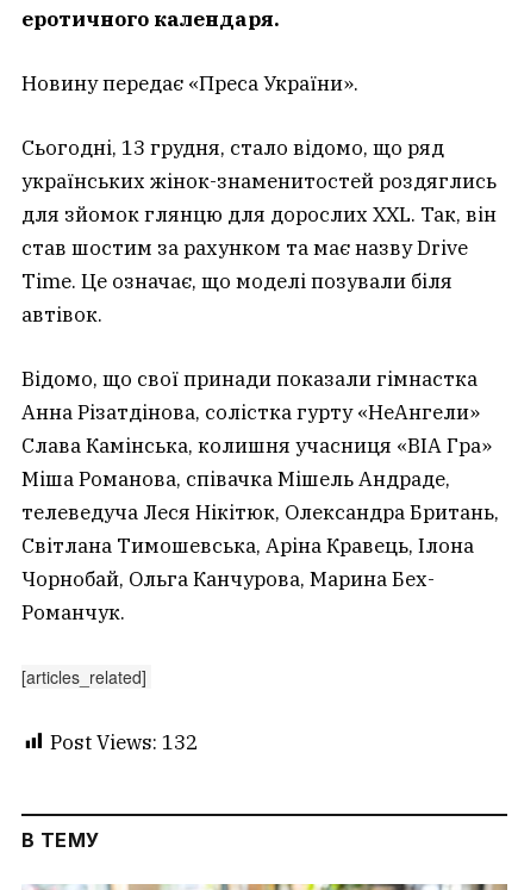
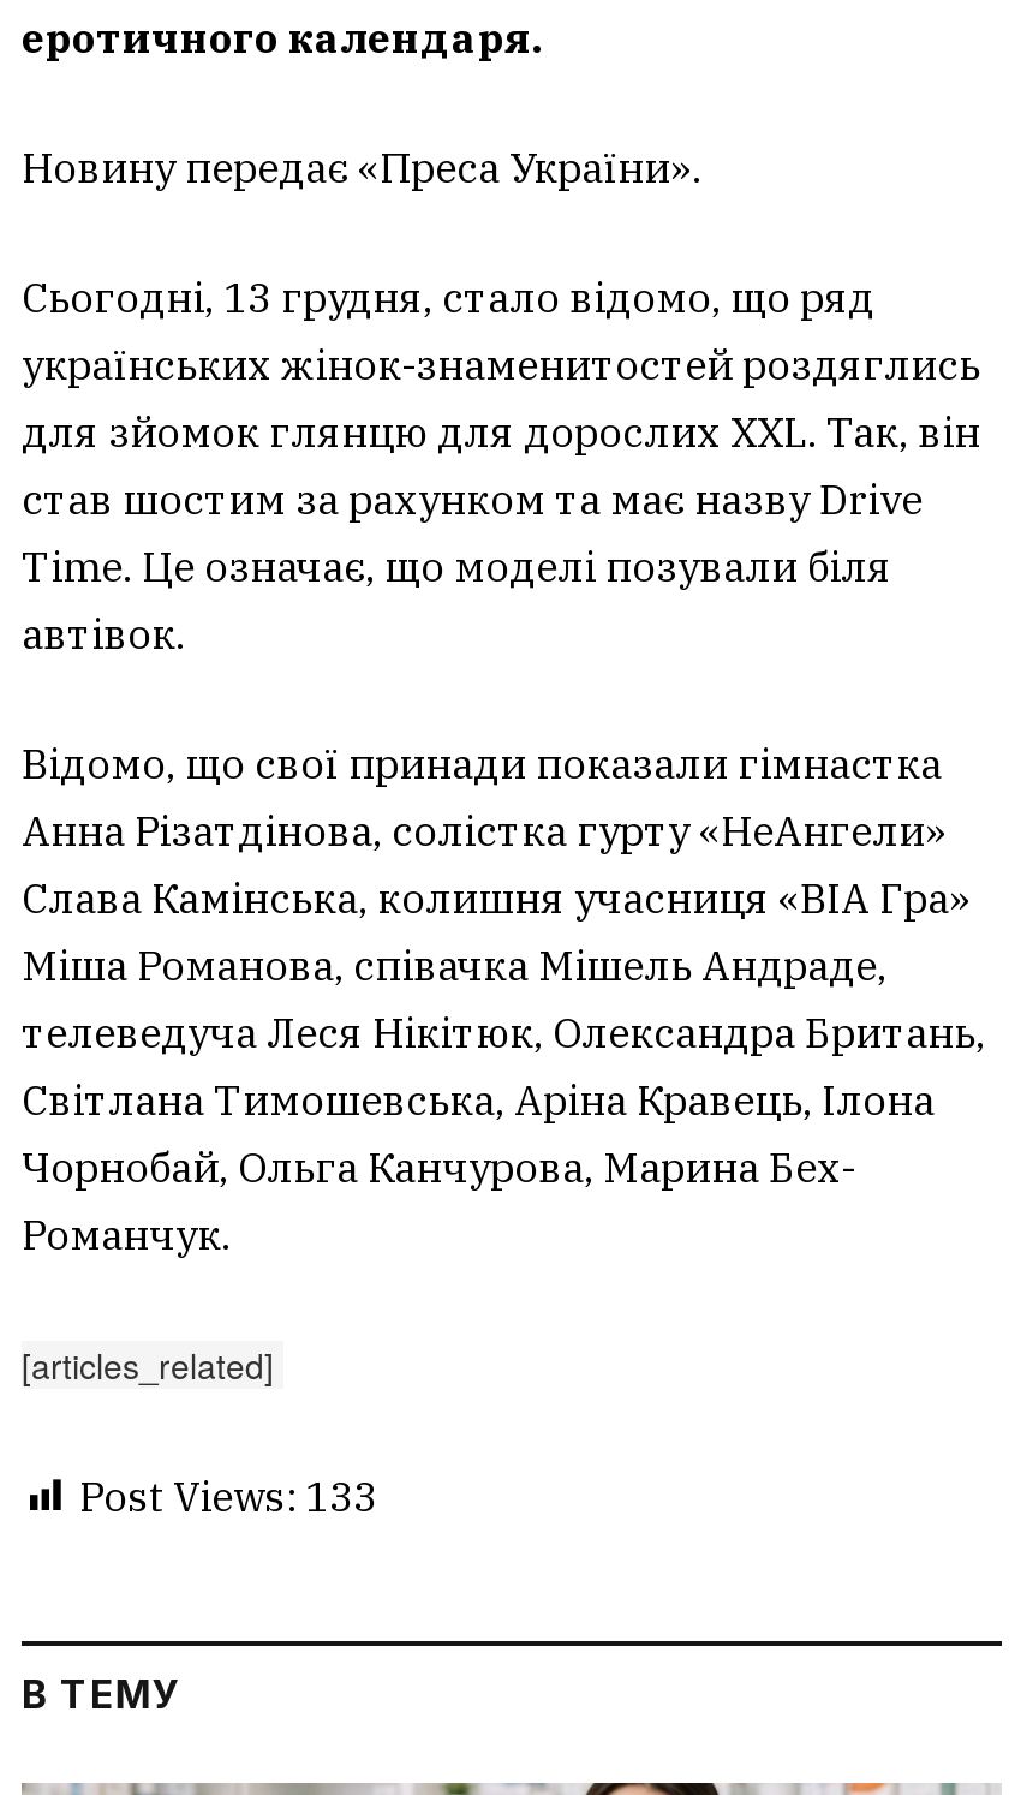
[50,729,198,755] Post Views: 132 -> [79,1469,377,1522] Post Views: 133

